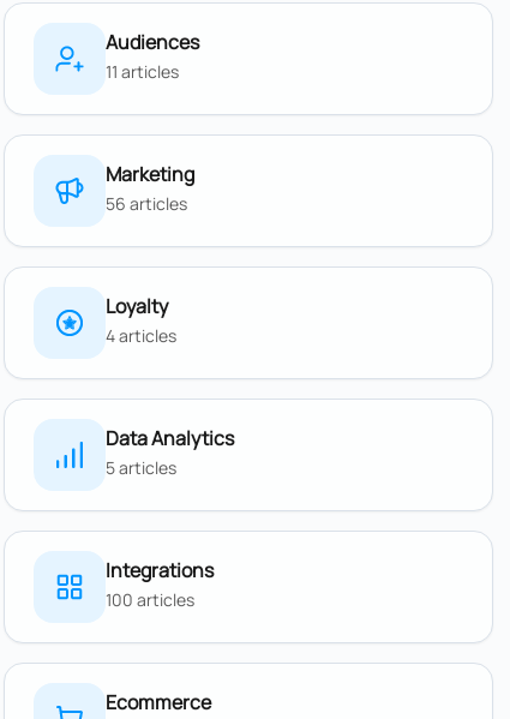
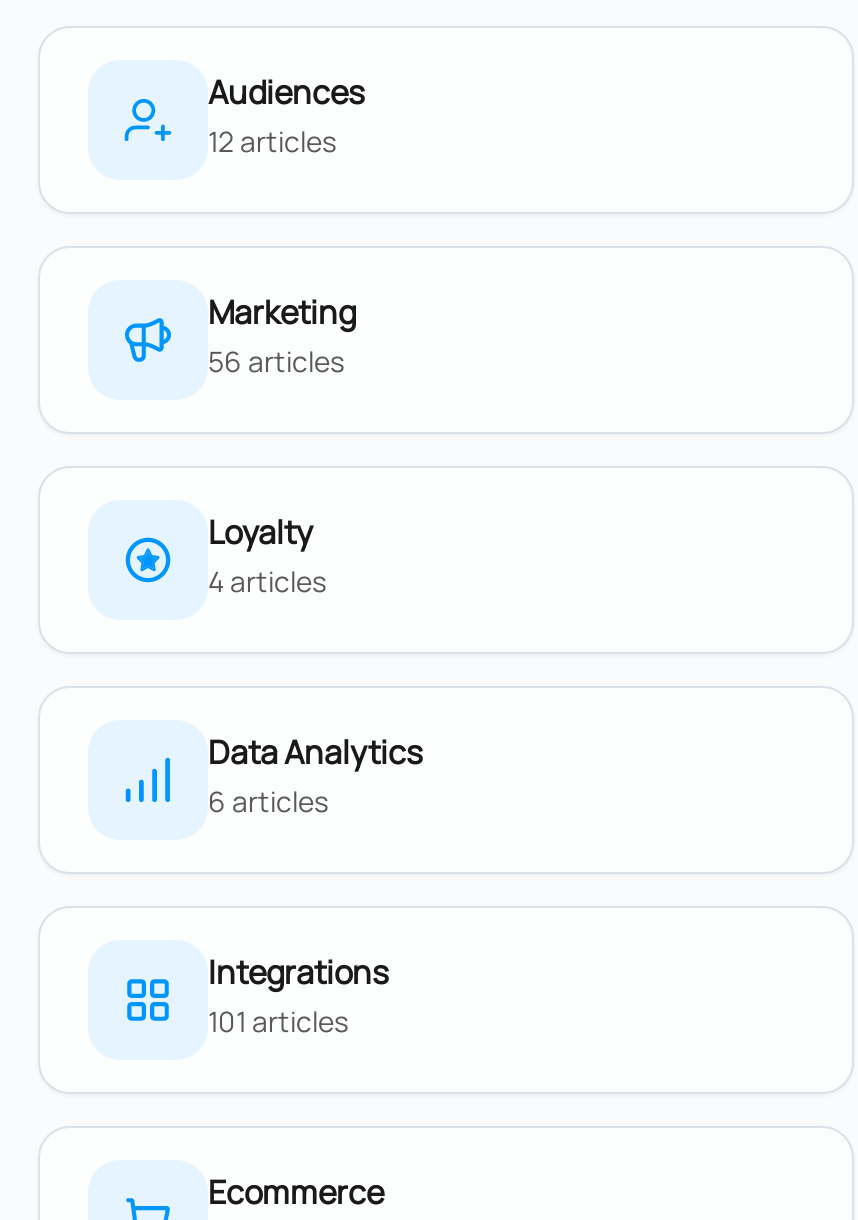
[106,60,179,83] 11 articles -> [208,122,336,160] 12 articles
[106,456,176,479] 5 articles -> [208,782,328,820] 6 articles
[106,588,194,611] 100 articles -> [208,1002,348,1040] 101 articles

